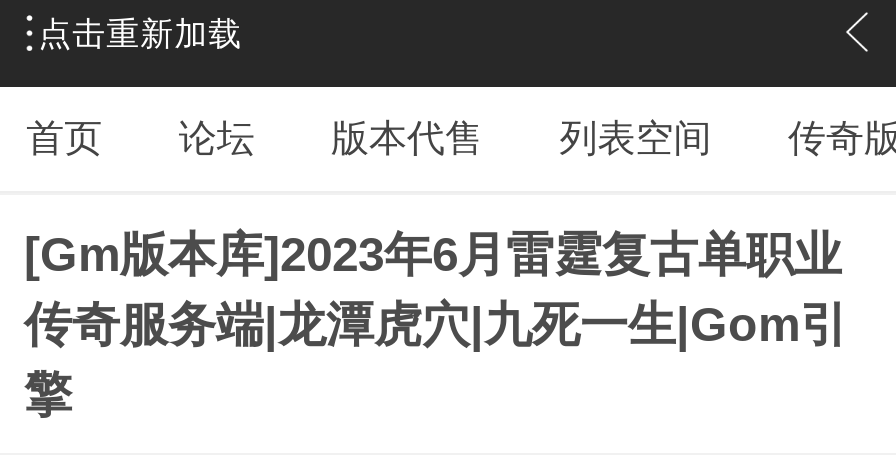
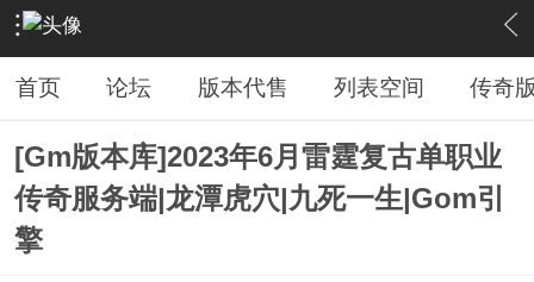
[38,14,242,52] 点击重新加载 -> none

